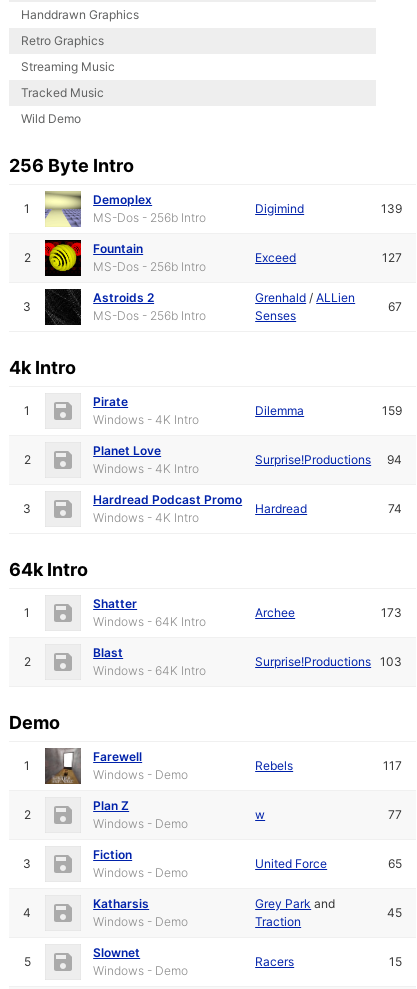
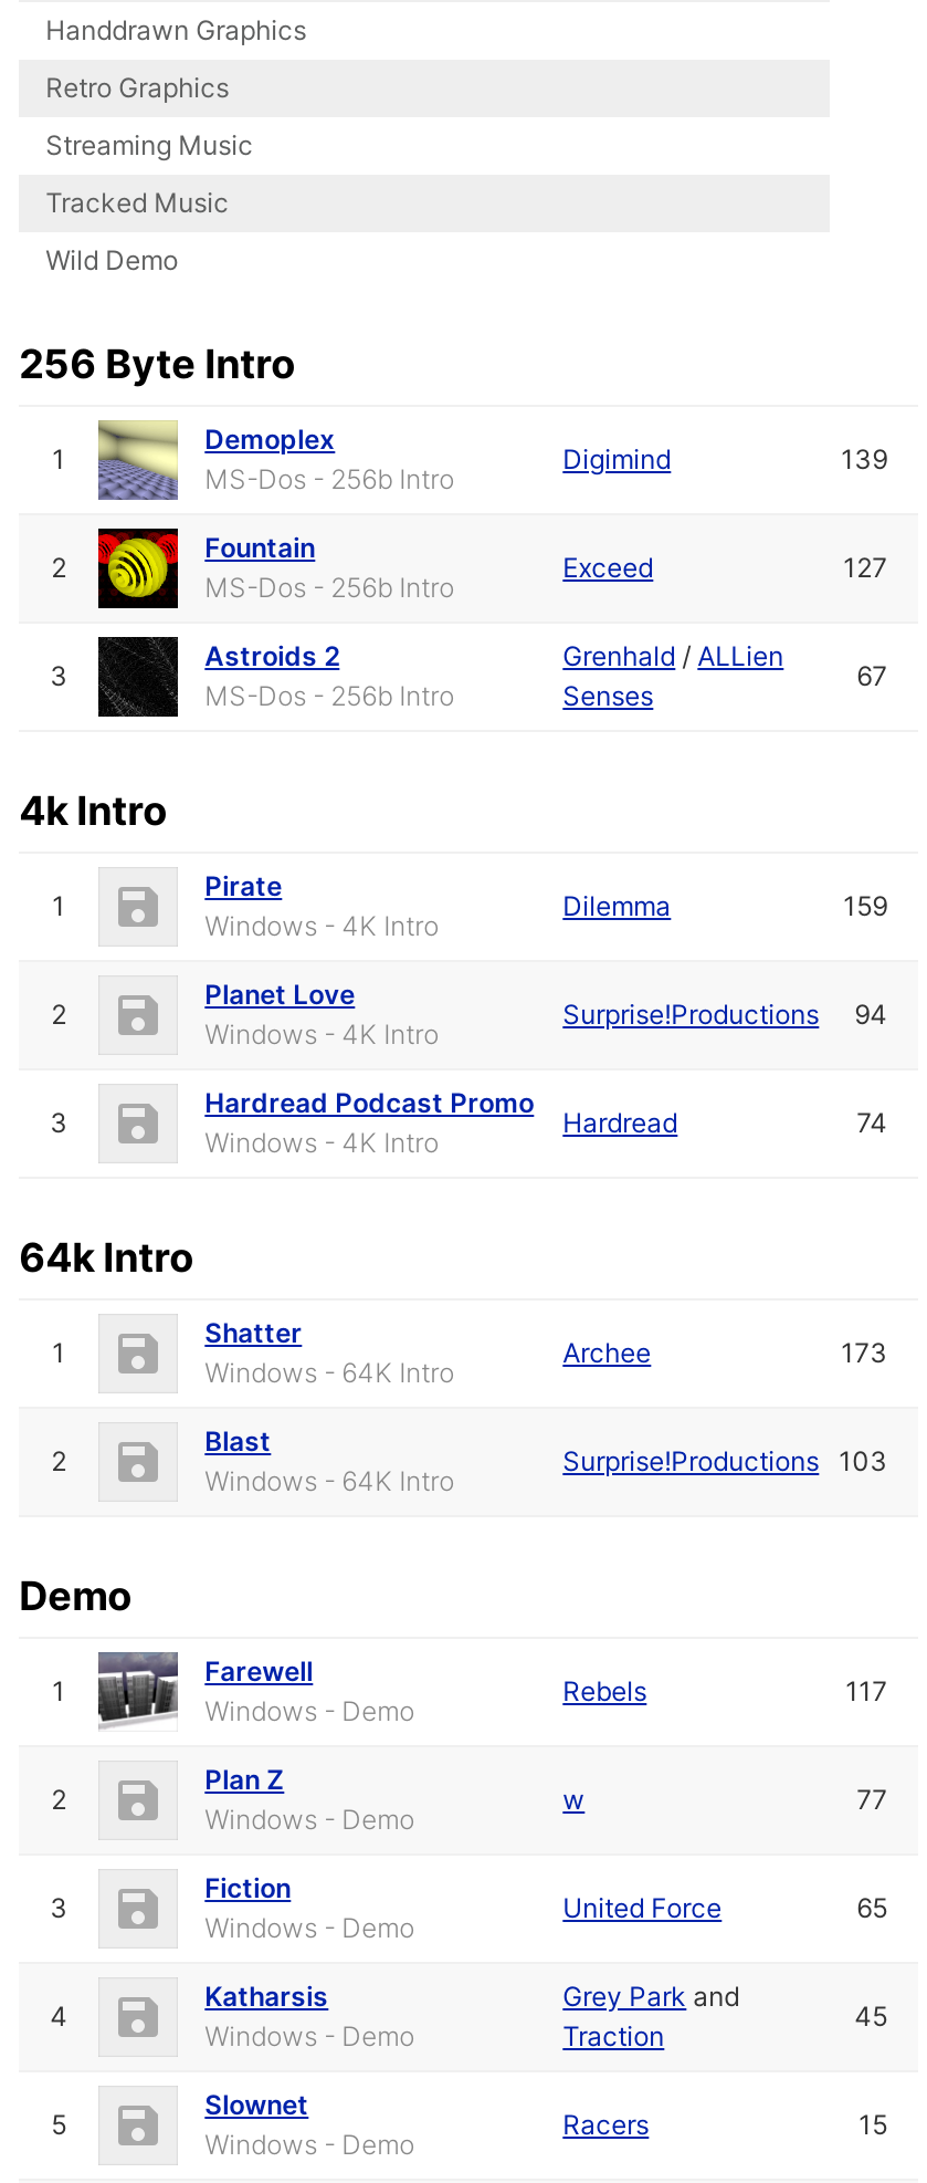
[45,192,82,227] [image] -> [96,425,178,502] [image]
[45,748,82,785] [image] -> [98,1652,178,1732] [image]

